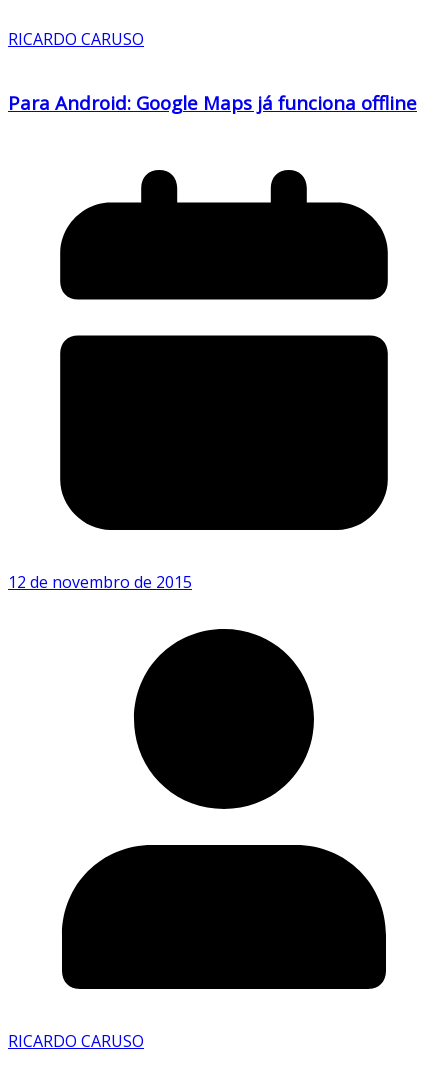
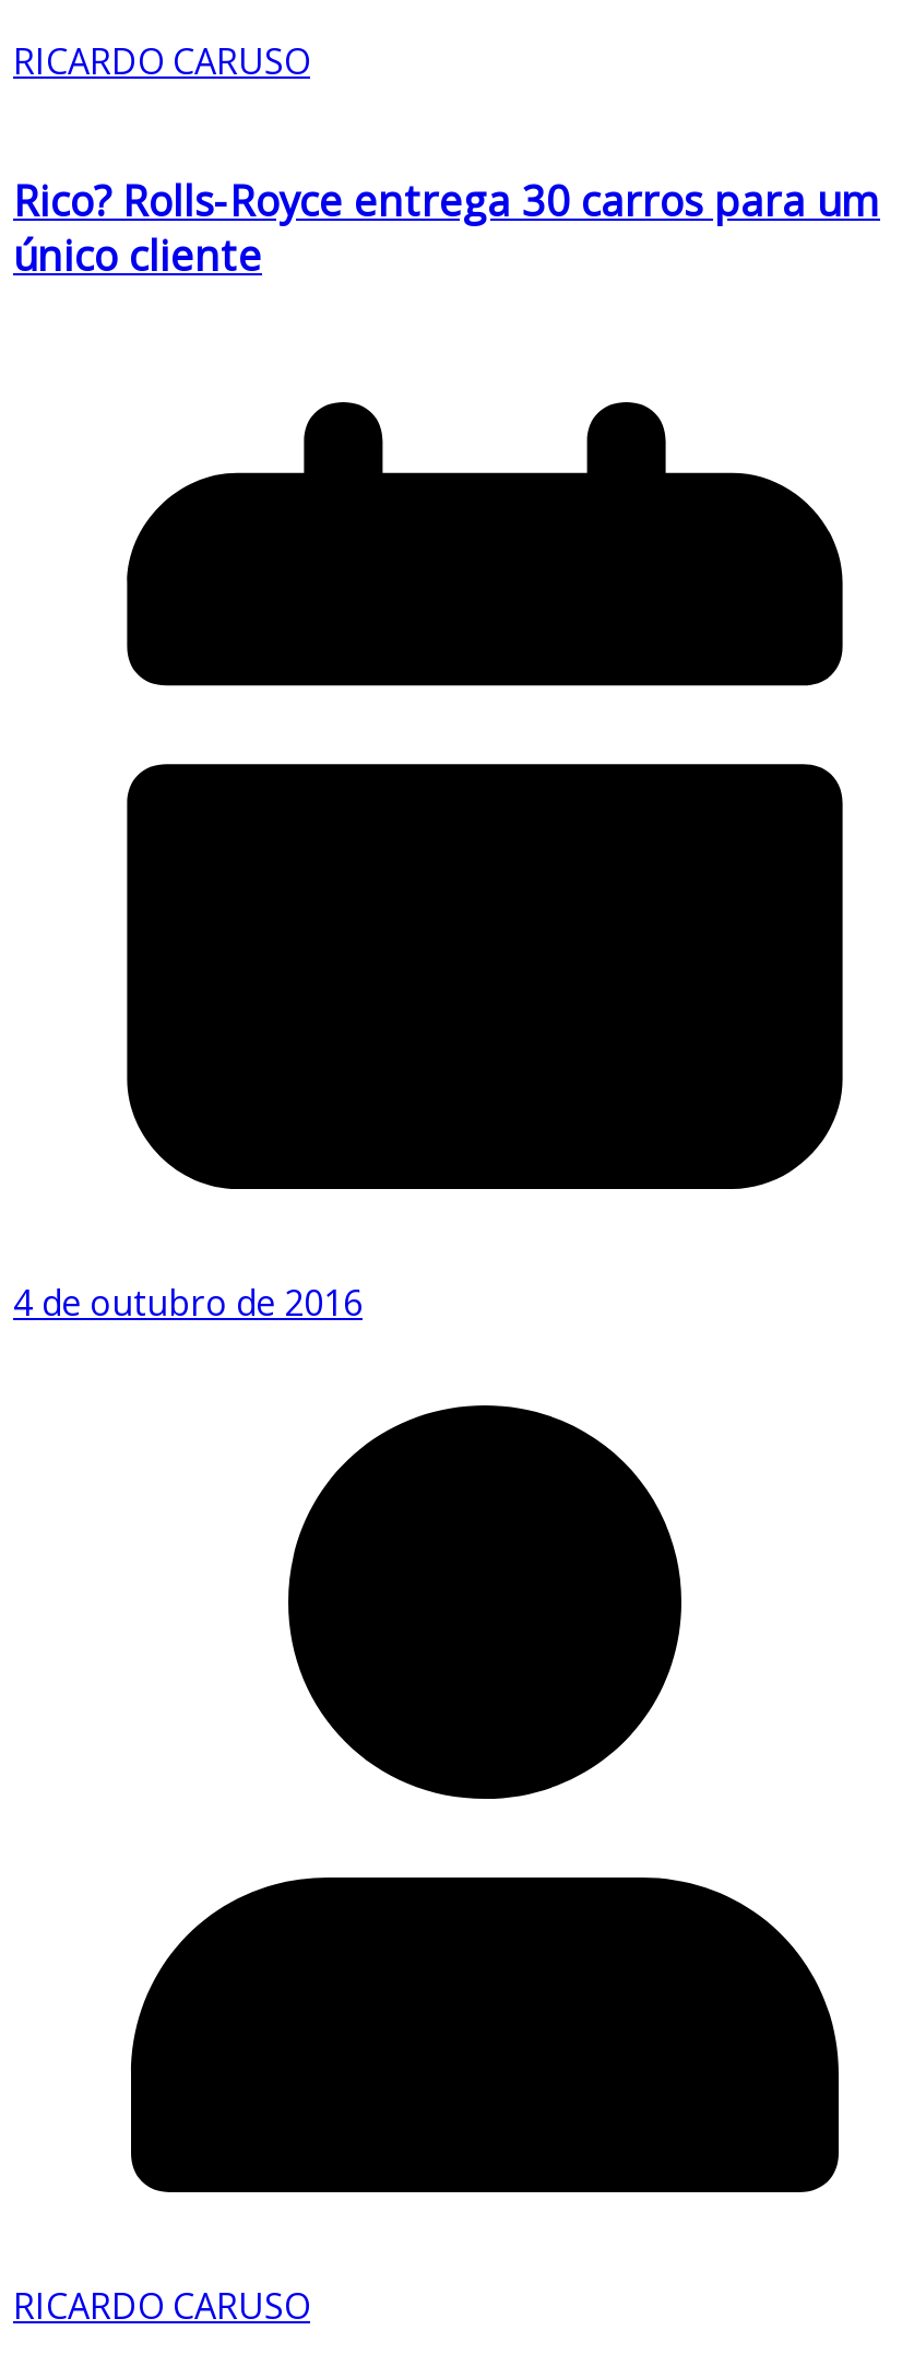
[8,90,417,115] Para Android: Google Maps já funciona offline -> [13,173,880,282] Rico? Rolls-Royce entrega 30 carros para um | único cliente
[8,571,192,593] 12 de novembro de 2015 -> [13,1279,363,1327] 4 de outubro de 2016

